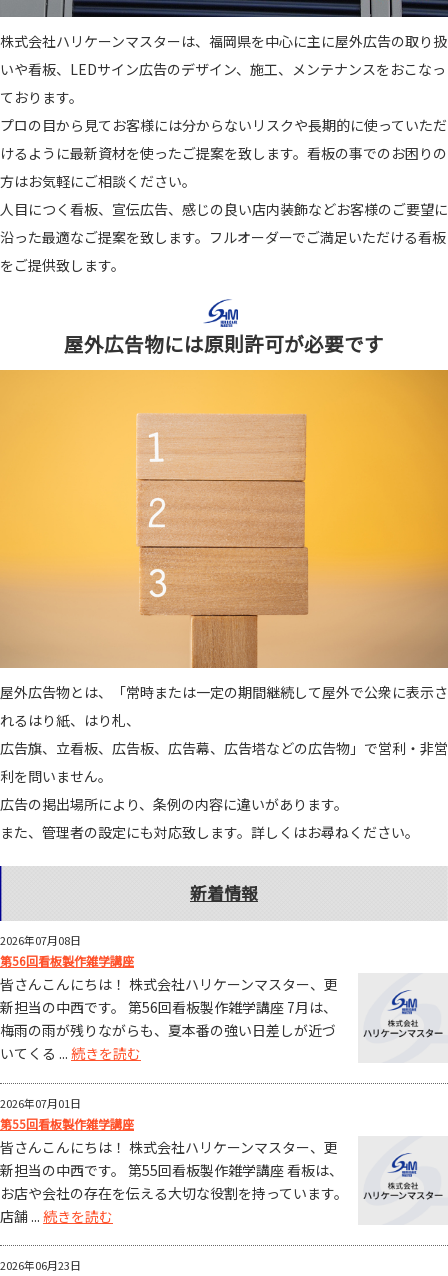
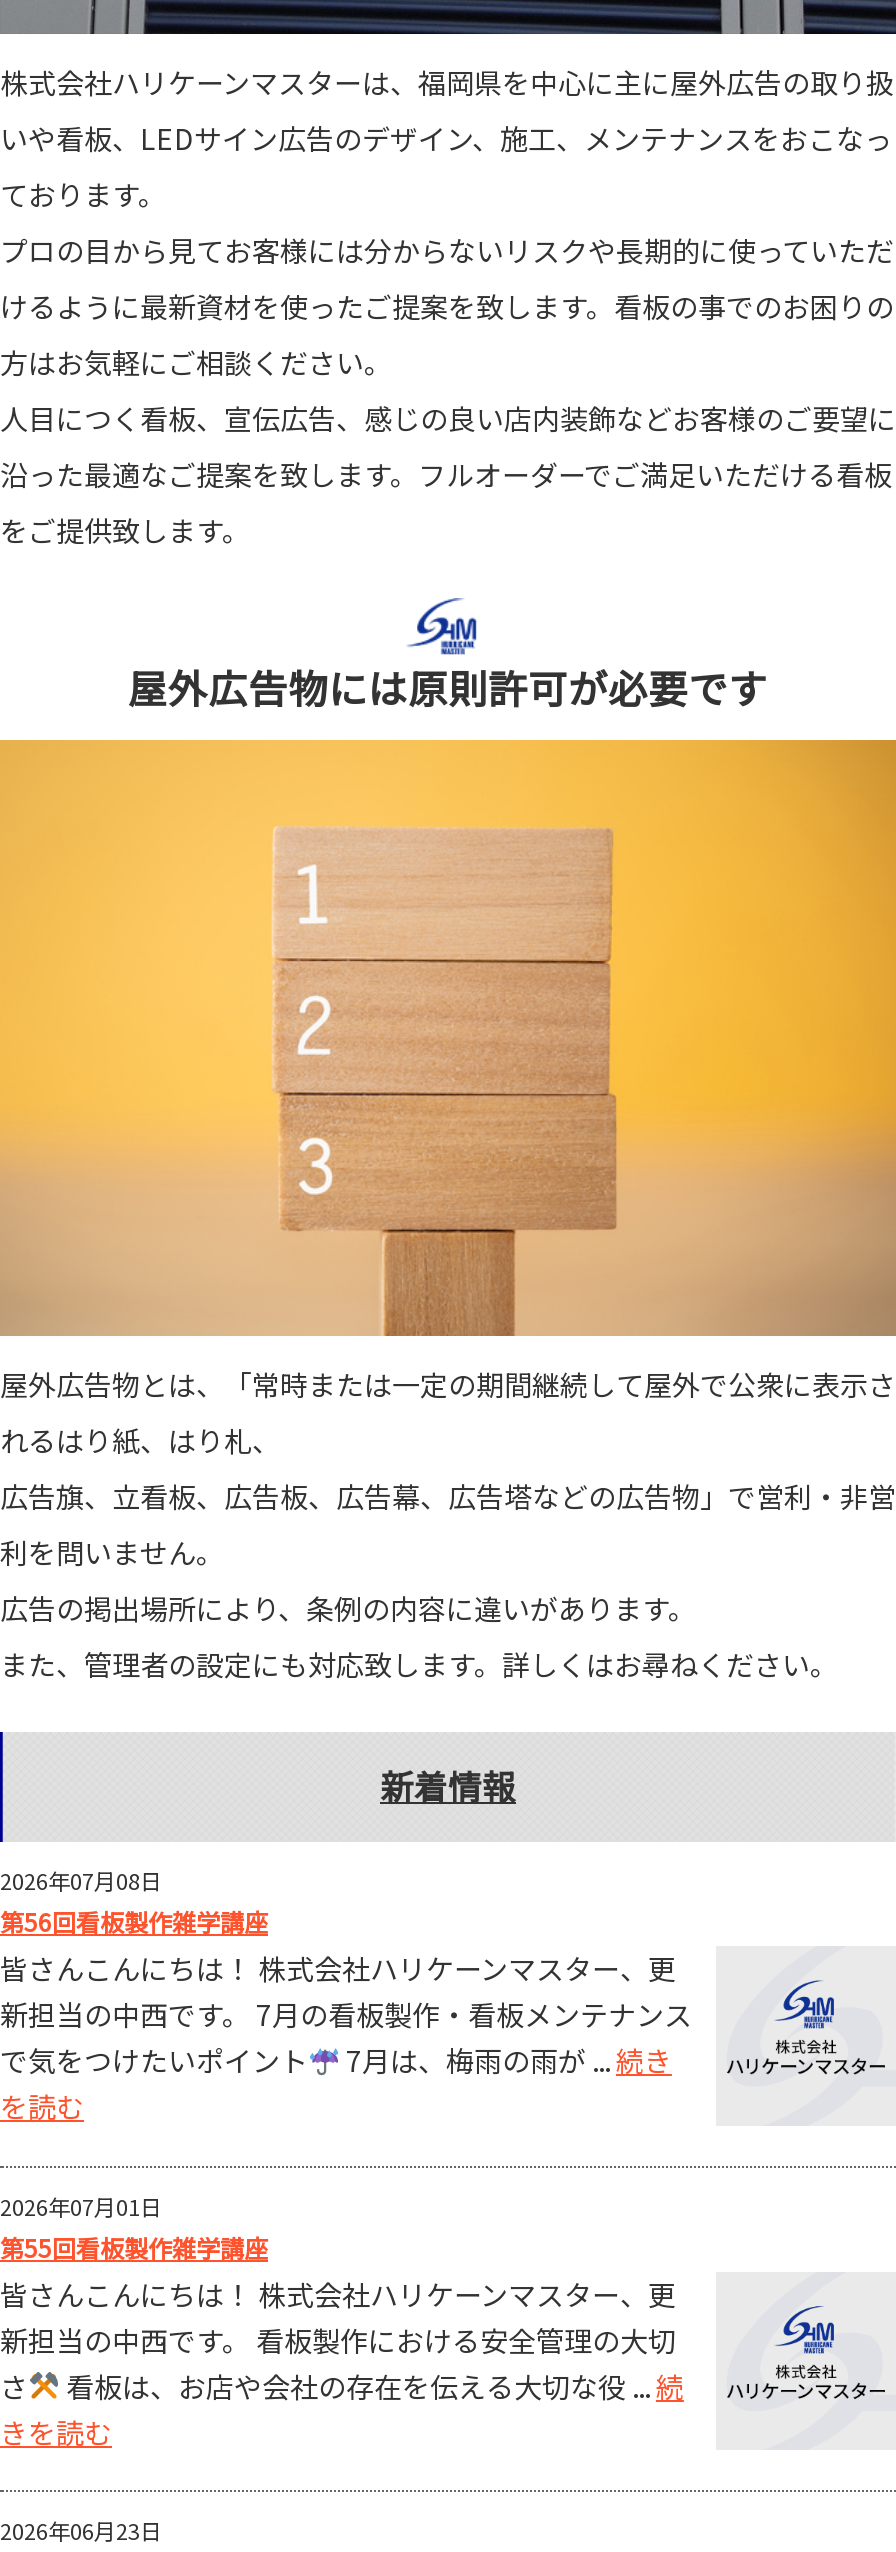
[0,997,337,1063] 新担当の中西です。 第56回看板製作雑学講座 7月は、 | 梅雨の雨が残りながらも、夏本番の強い日差しが近づ | いてくる ...続きを読む -> [0,1994,692,2126] 新担当の中西です。 7月の看板製作・看板メンテナンス | で気をつけたいポイント | 7月は、梅雨の雨が ...続き | を読む
[0,1160,348,1226] 新担当の中西です。 第55回看板製作雑学講座 看板は、 | お店や会社の存在を伝える大切な役割を持っています。 | 店舗 ...続きを読む -> [0,2320,684,2452] 新担当の中西です。 看板製作における安全管理の大切 | さ | 看板は、お店や会社の存在を伝える大切な役 ...続 | きを読む

